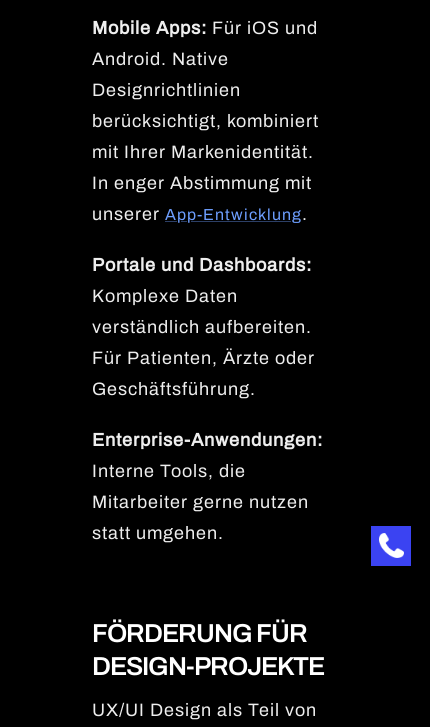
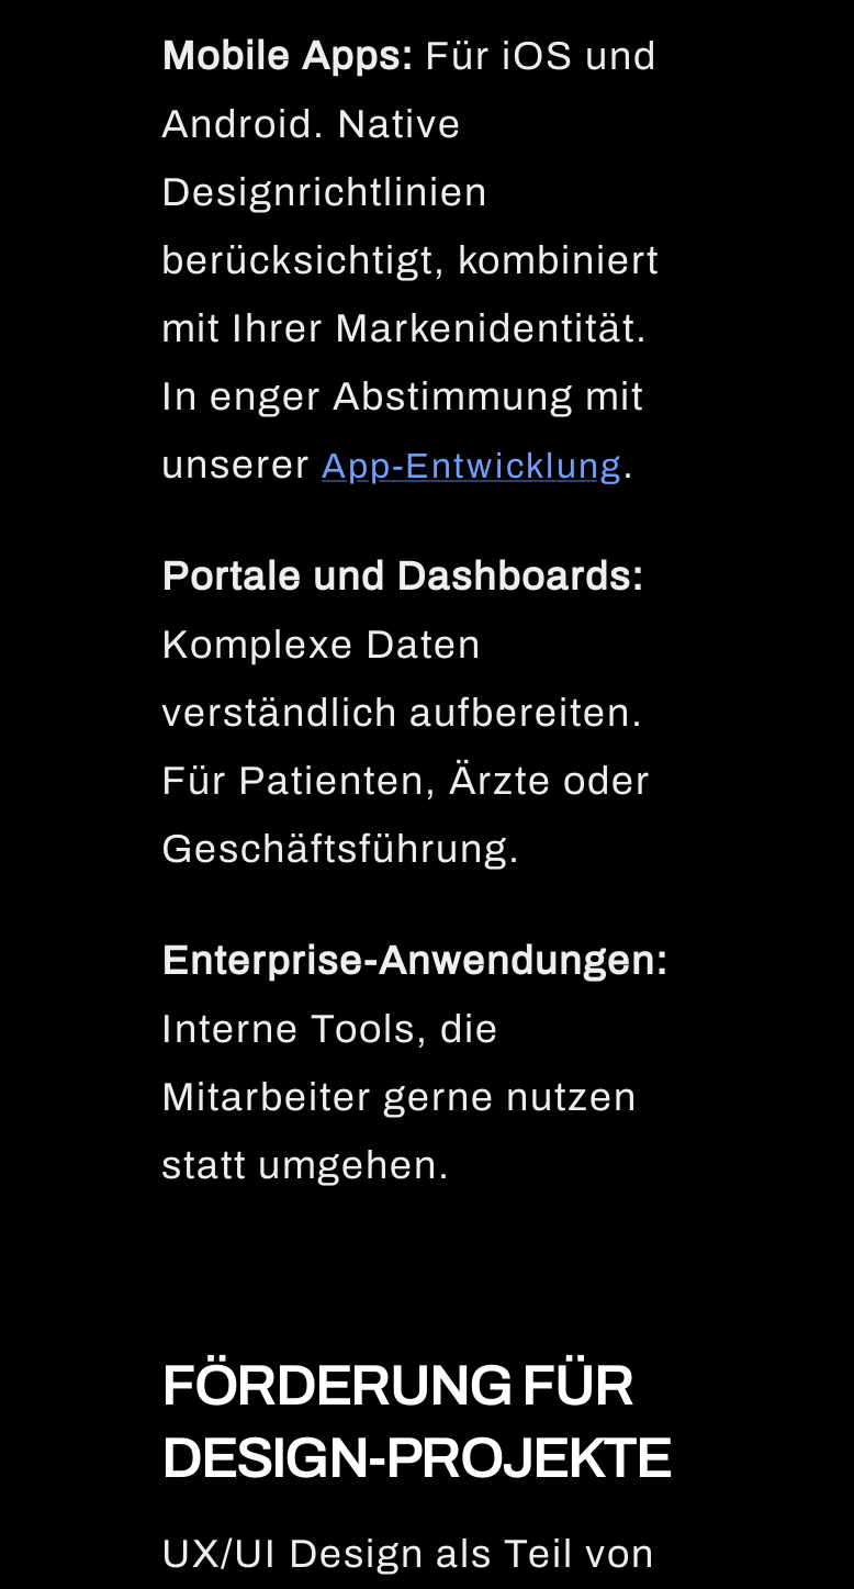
[370,525,412,567] [image] -> none

